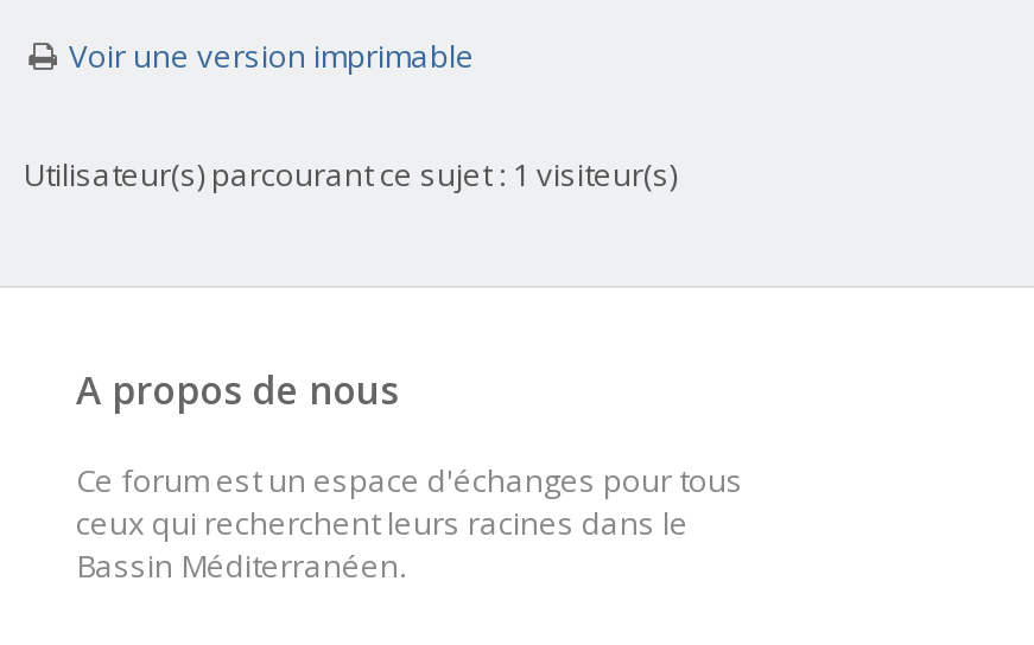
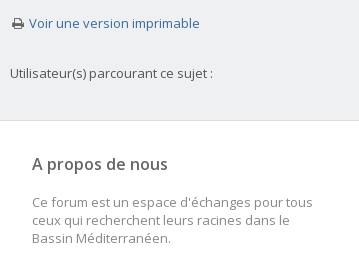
[24,153,677,196] Utilisateur(s) parcourant ce sujet : 1 visiteur(s) -> [10,64,213,82] Utilisateur(s) parcourant ce sujet :

